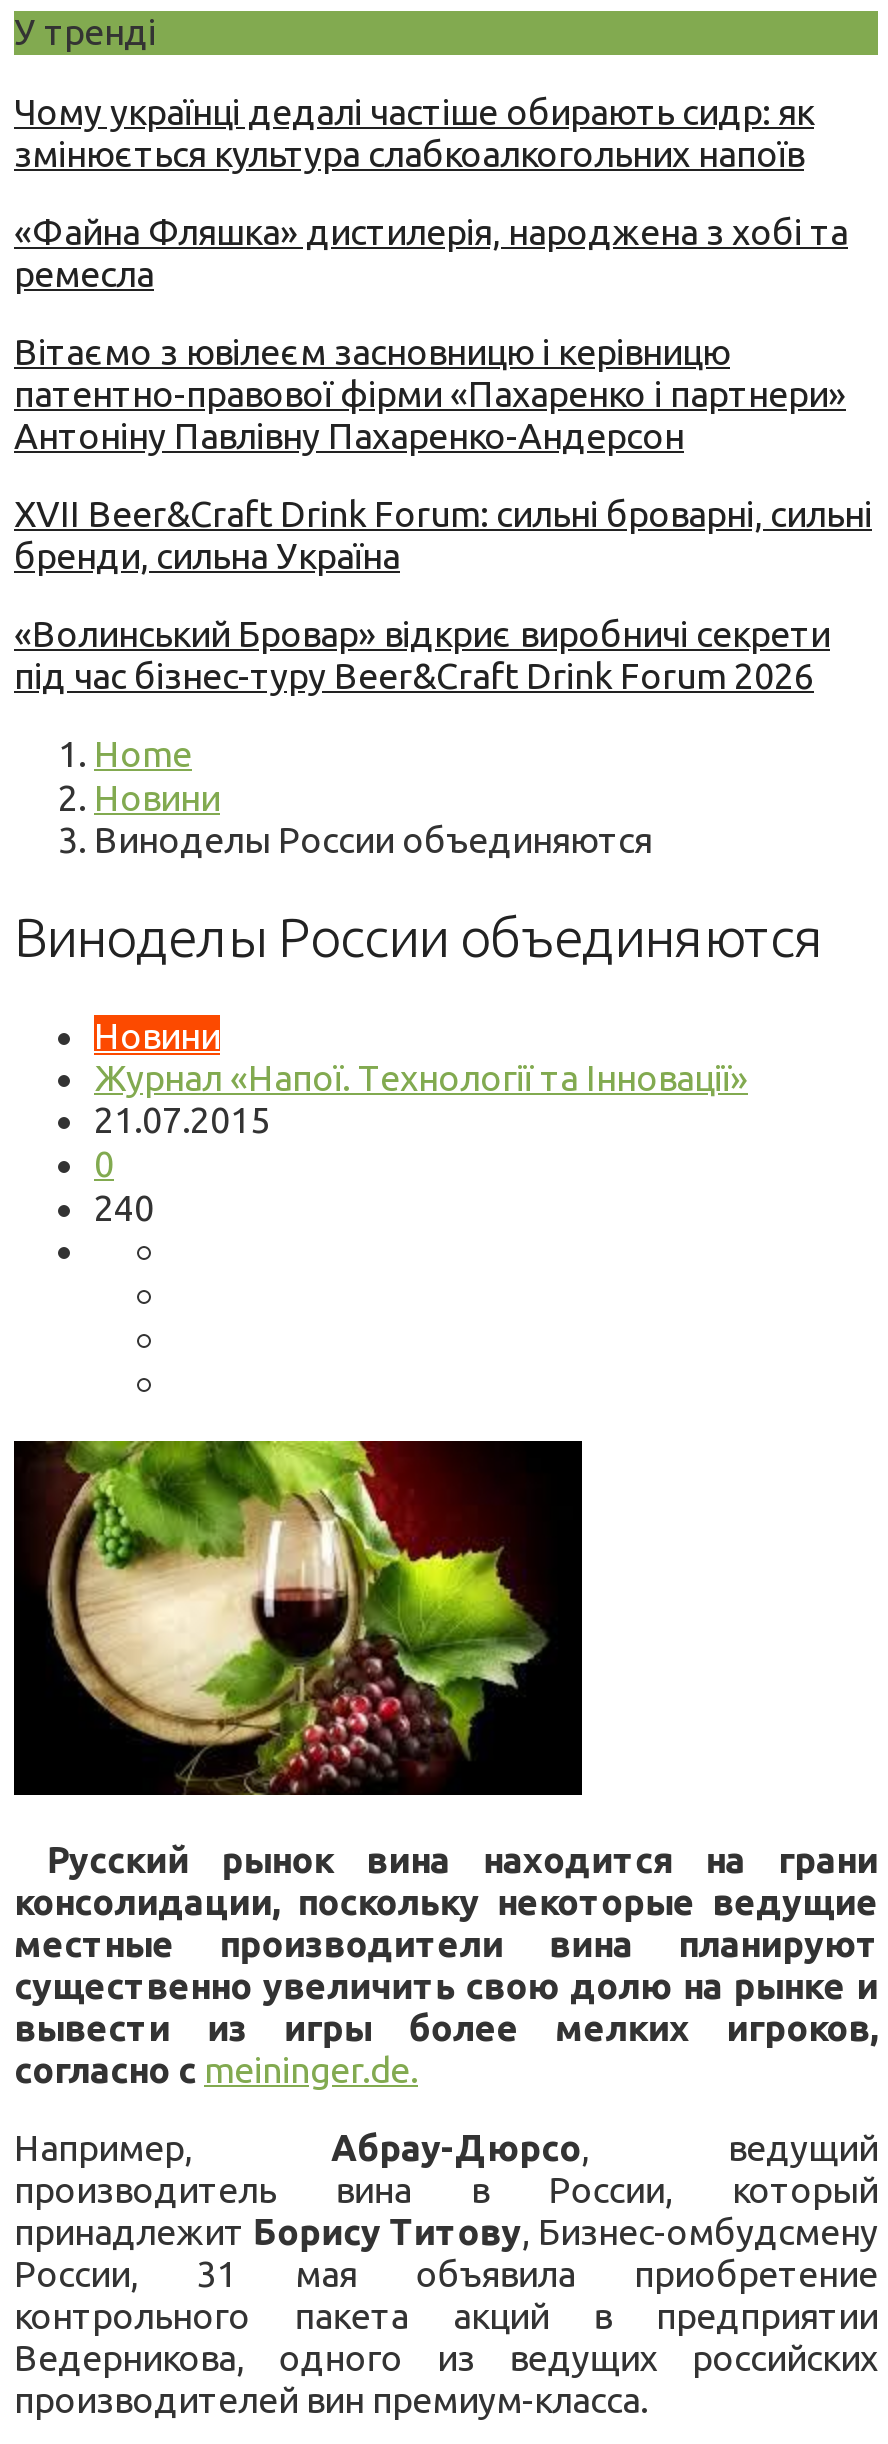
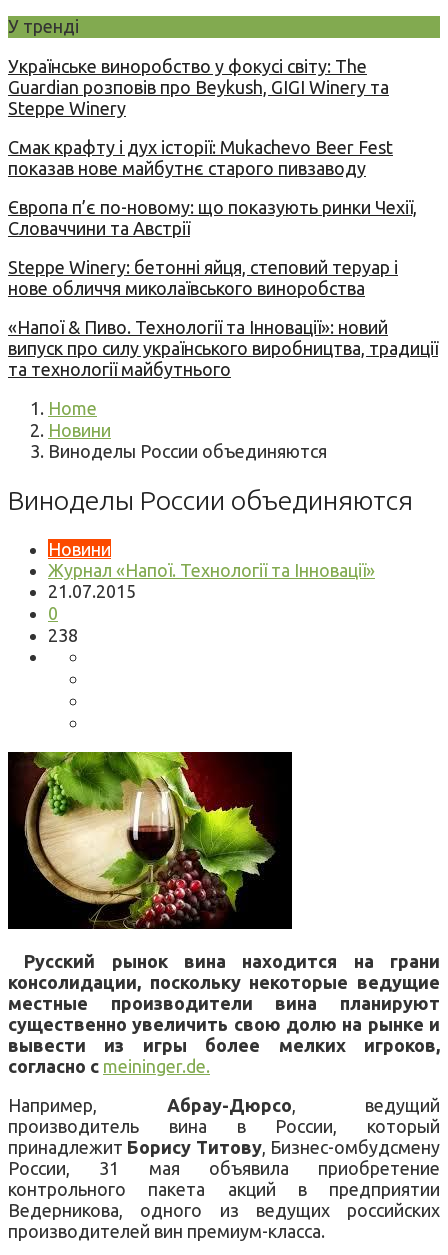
[14,91,814,173] Чому українці дедалі частіше обирають сидр: як | змінюється культура слабкоалкогольних напоїв -> [8,56,389,118] Українське виноробство у фокусі світу: The | Guardian розповів про Beykush, GIGI Winery та | Steppe Winery
[14,211,848,293] «Файна Фляшка» дистилерія, народжена з хобі та | ремесла -> [8,137,393,178] Смак крафту і дух історії: Mukachevo Beer Fest | показав нове майбутнє старого пивзаводу
[14,331,846,455] Вітаємо з ювілеєм засновницю і керівницю | патентно-правової фірми «Пахаренко і партнери» | Антоніну Павлівну Пахаренко-Андерсон -> [8,197,417,238] Європа п’є по-новому: що показують ринки Чехії, | Словаччини та Австрії
[14,493,872,575] XVII Beer&Craft Drink Forum: сильні броварні, сильні | бренди, сильна Україна -> [8,257,398,298] Steppe Winery: бетонні яйця, степовий теруар і | нове обличчя миколаївського виноробства
[14,613,830,695] «Волинський Бровар» відкриє виробничі секрети | під час бізнес-туру Beer&Craft Drink Forum 2026 -> [8,317,438,379] «Напої & Пиво. Технології та Інновації»: новий | випуск про силу українського виробництва, традиції | та технології майбутнього
[94,1187,154,1227] 240 -> [48,625,78,645] 238

